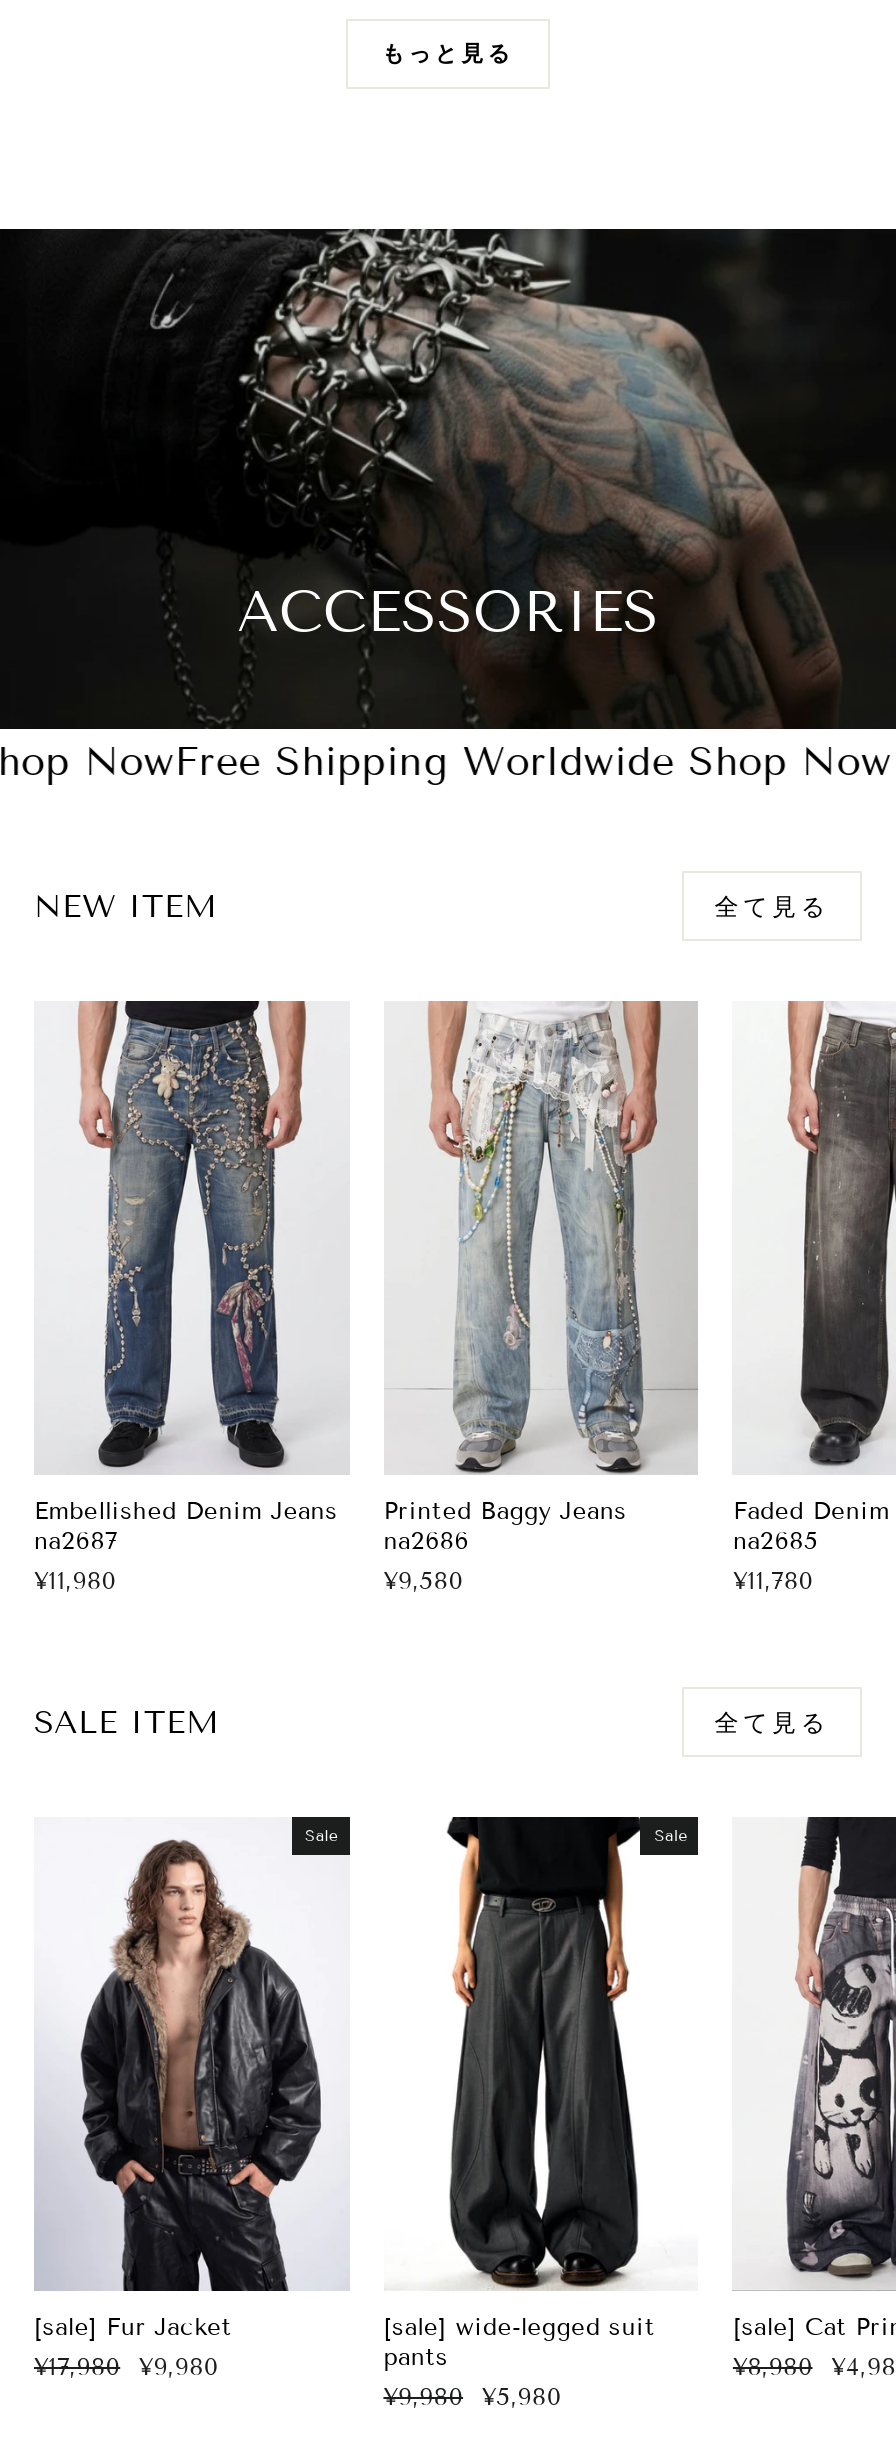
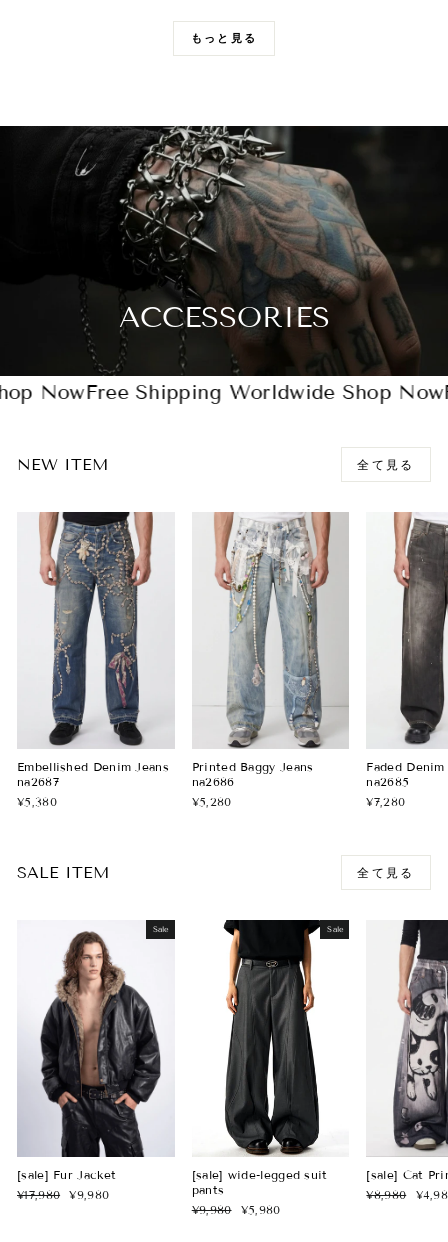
[34,1565,116,1595] ¥11,980 -> [17,794,57,809] ¥5,380
[383,1565,463,1595] ¥9,580 -> [192,794,231,809] ¥5,280
[733,1565,813,1595] ¥11,780 -> [366,794,405,809] ¥7,280

